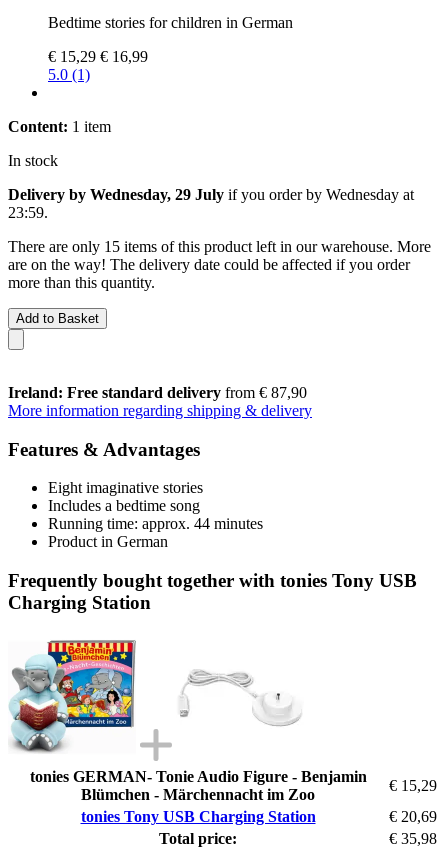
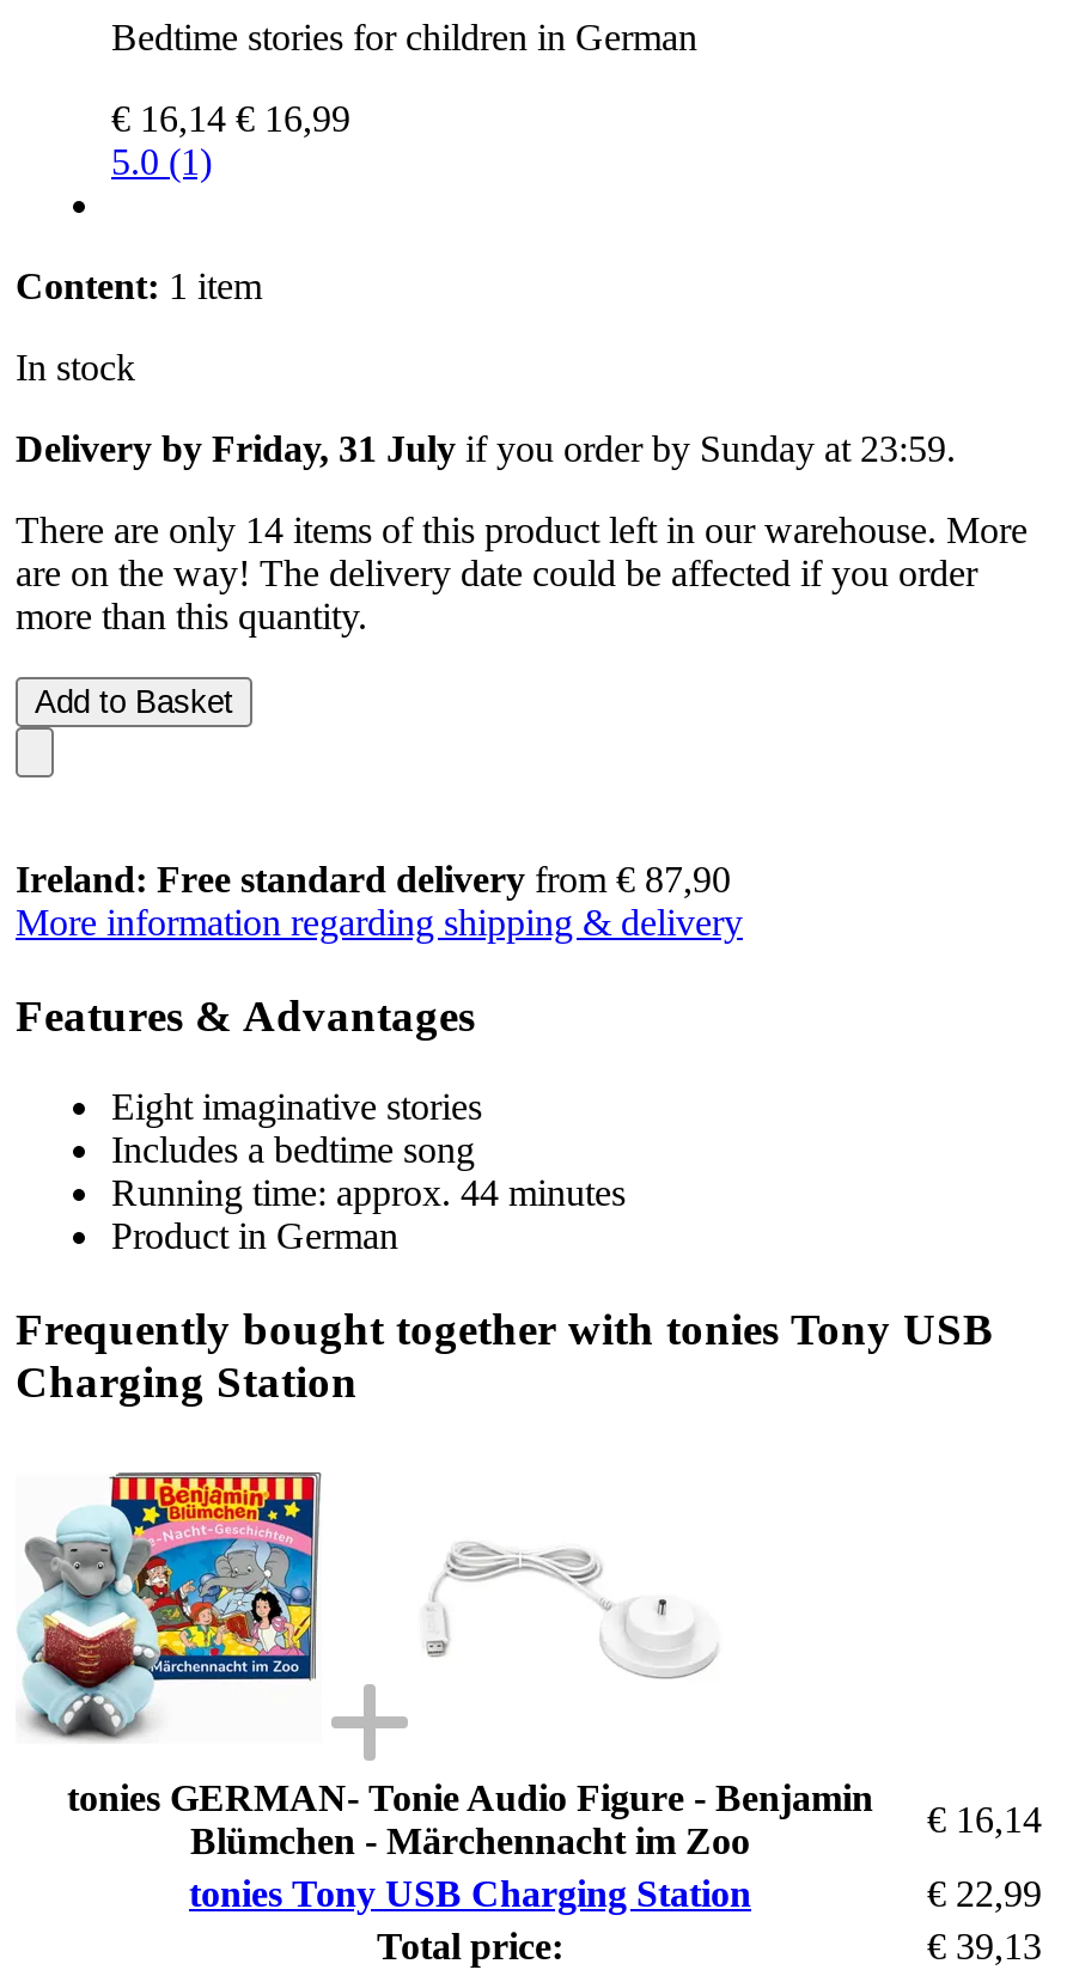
[48,48,148,65] € 15,29 € 16,99 -> [111,98,350,138] € 16,14 € 16,99
[8,186,414,221] Delivery by Wednesday, 29 July if you order by Wednesday at | 23:59. -> [16,428,956,468] Delivery by Friday, 31 July if you order by Sunday at 23:59.
[8,238,431,255] There are only 15 items of this product left in our warehouse. More -> [16,509,1028,550] There are only 14 items of this product left in our warehouse. More
[389,777,437,794] € 15,29 -> [927,1798,1042,1839] € 16,14
[389,808,437,825] € 20,69 -> [927,1872,1042,1913] € 22,99
[389,830,437,847] € 35,98 -> [927,1925,1042,1966] € 39,13

